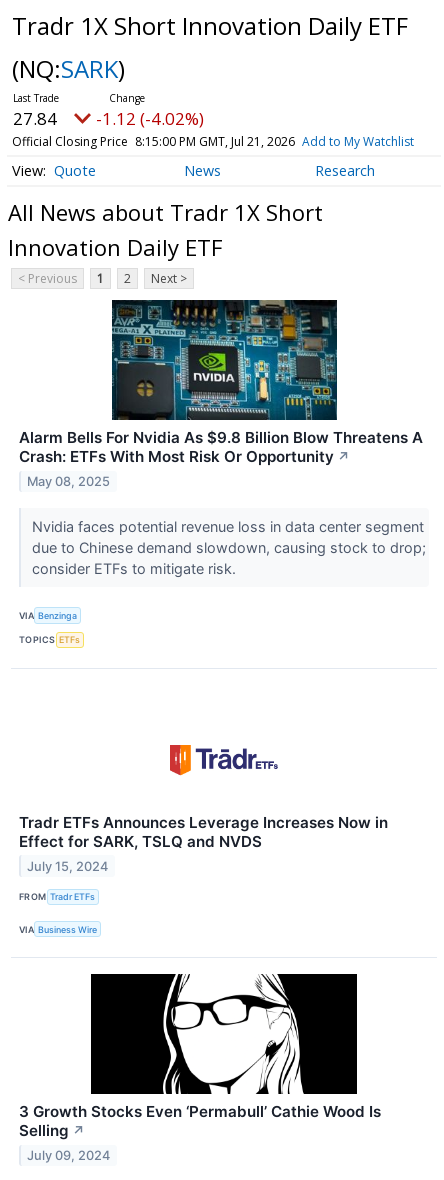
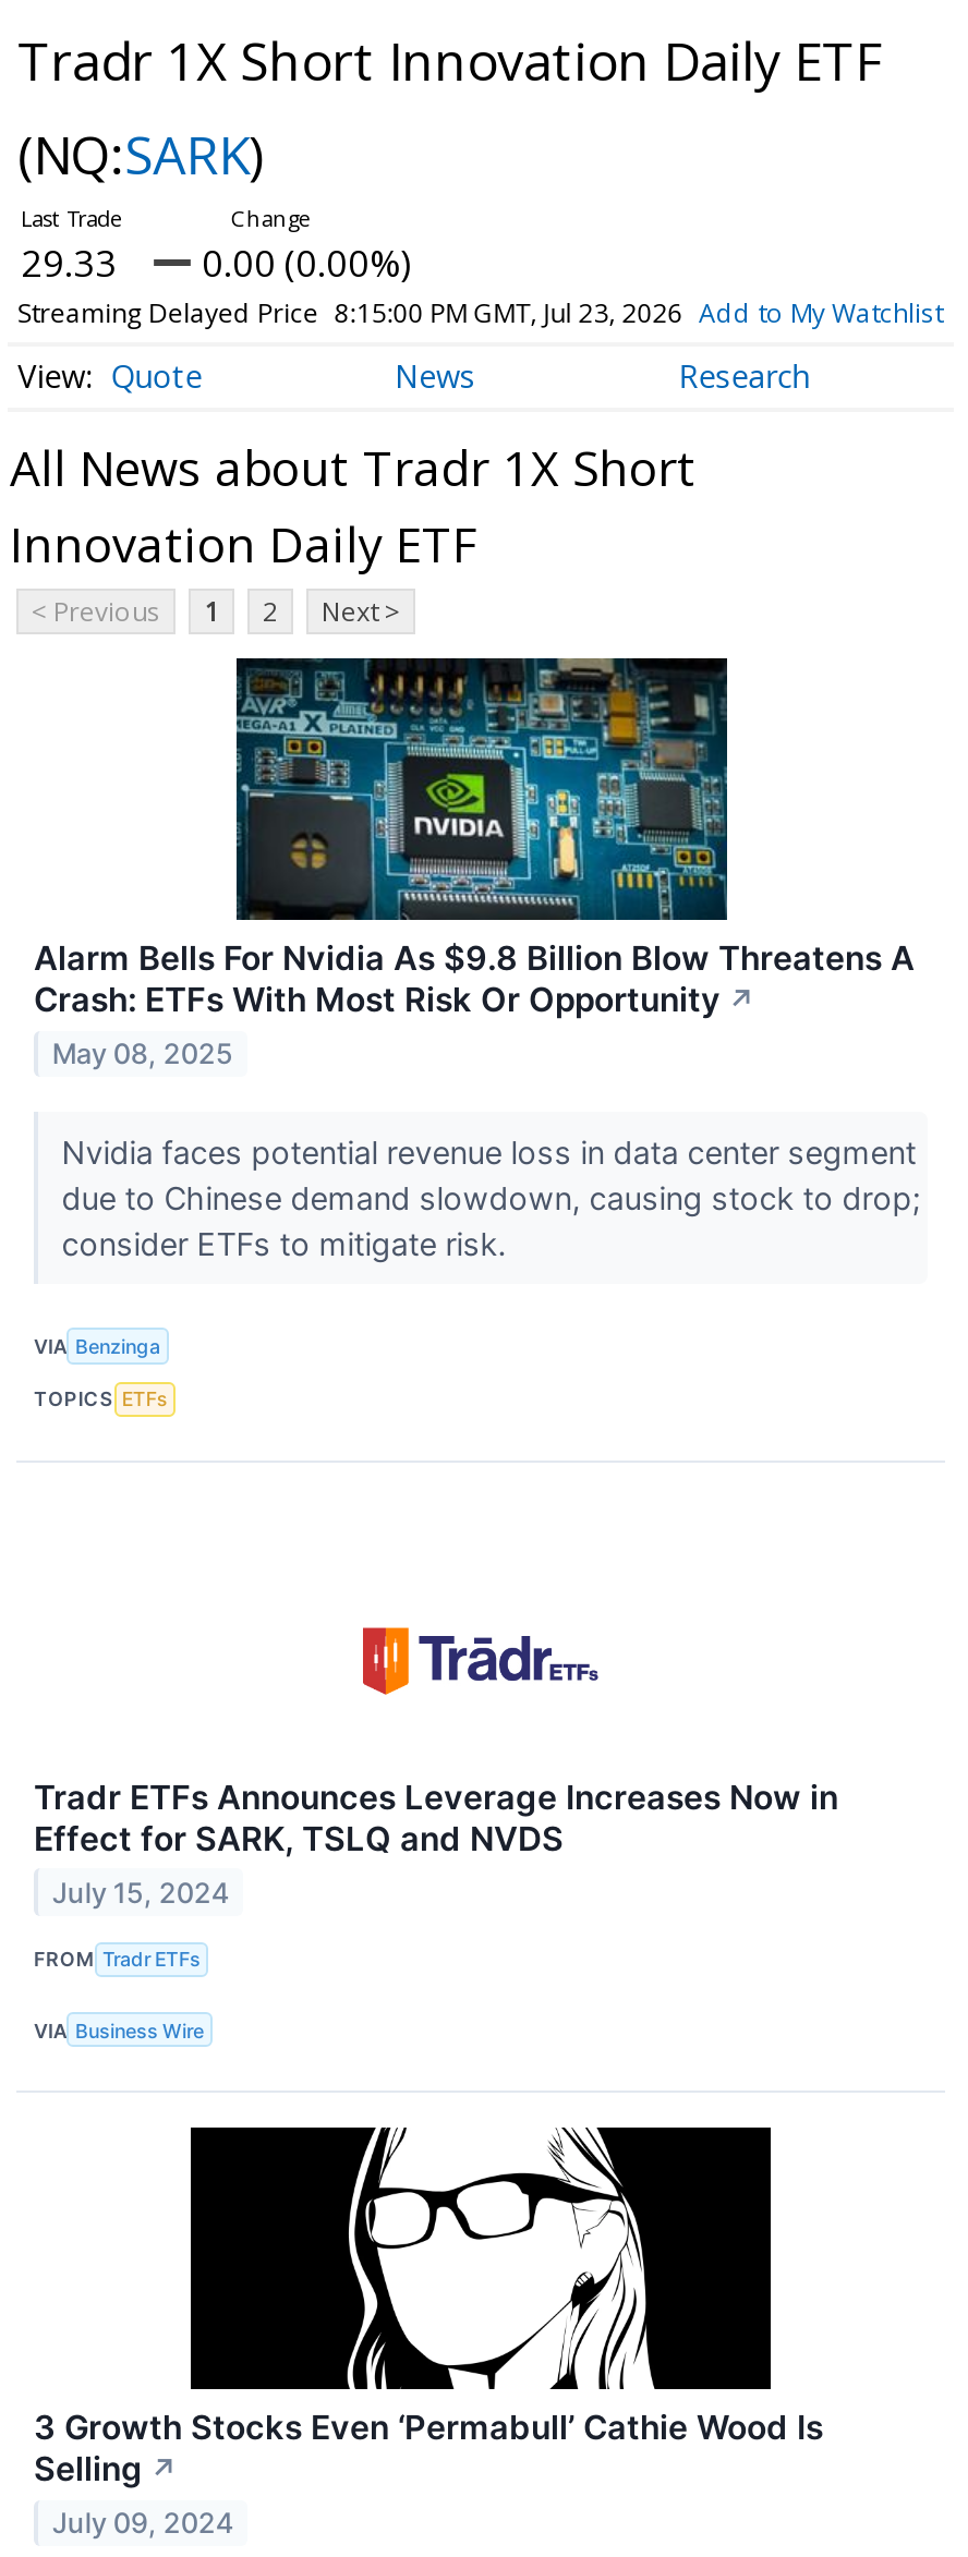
[13,107,57,130] 27.84 -> [21,238,117,288] 29.33
[96,107,204,130] -1.12 (-4.02%) -> [202,238,411,288] 0.00 (0.00%)
[12,133,414,150] Official Closing Price 8:15:00 PM GMT, Jul 21, 2026 Add to My Watchlist -> [18,294,943,331] Streaming Delayed Price 8:15:00 PM GMT, Jul 23, 2026 Add to My Watchlist

